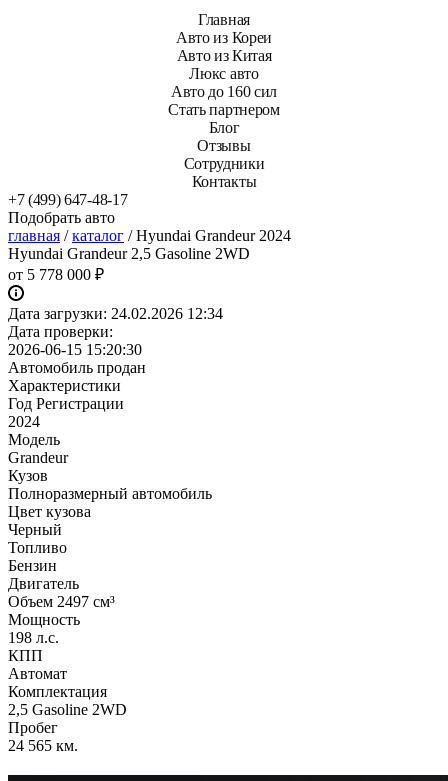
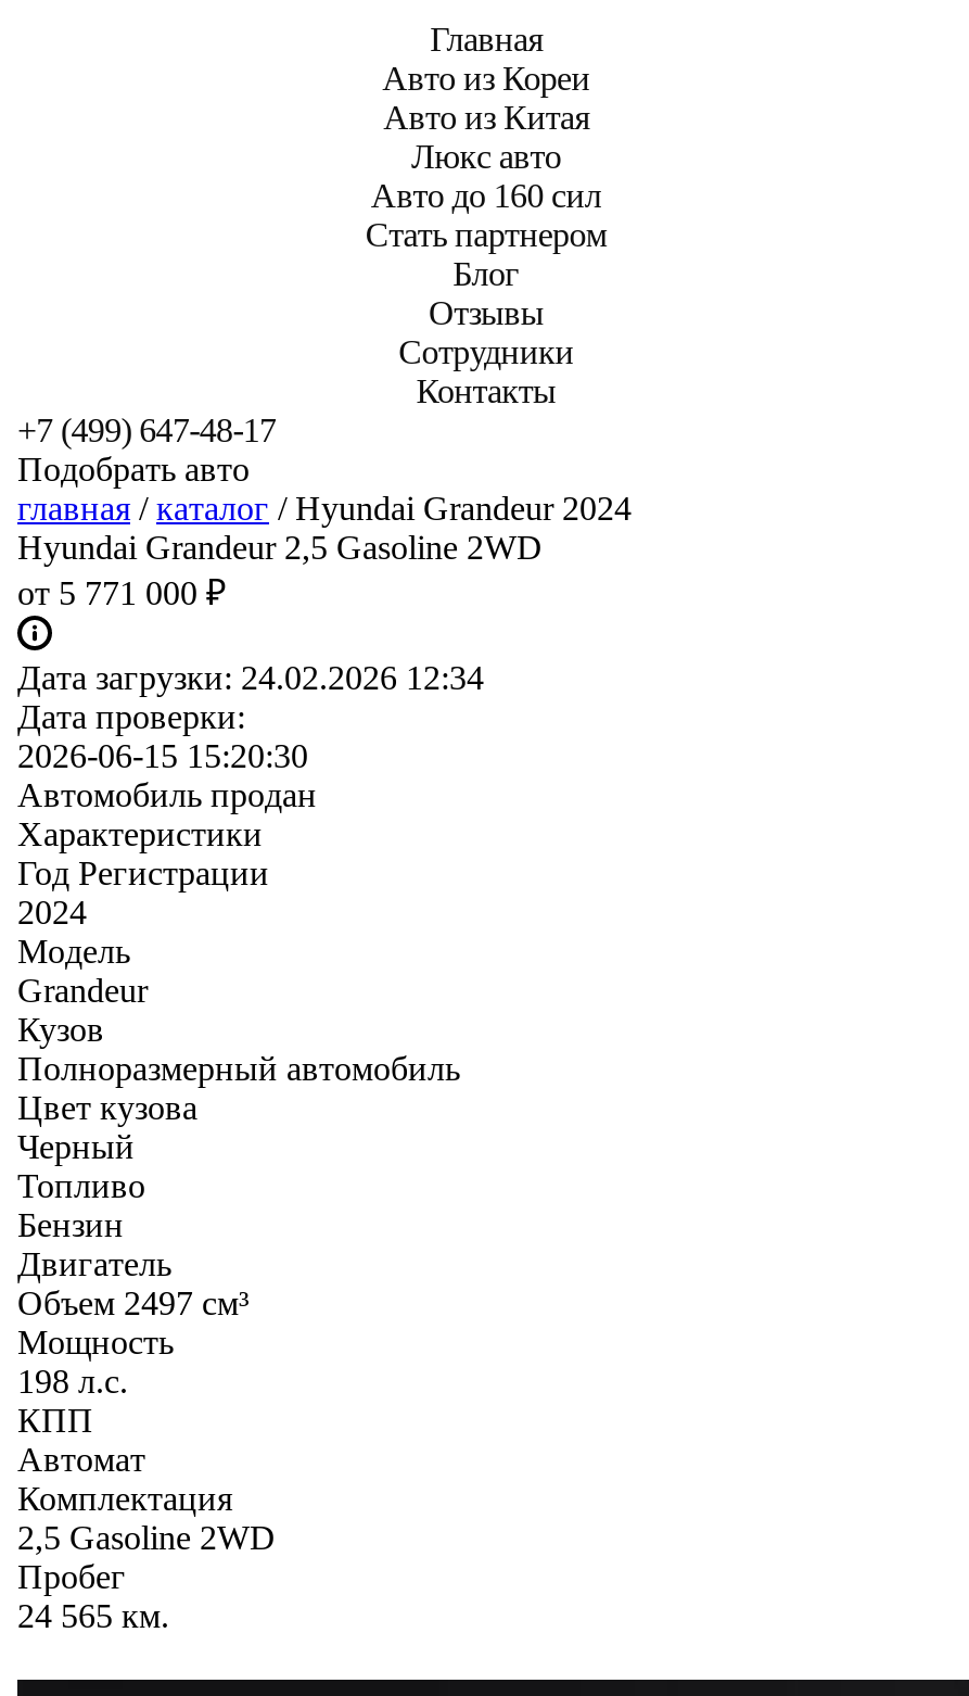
[8,266,104,283] от 5 778 000 ₽ -> [17,574,226,611] от 5 771 000 ₽

